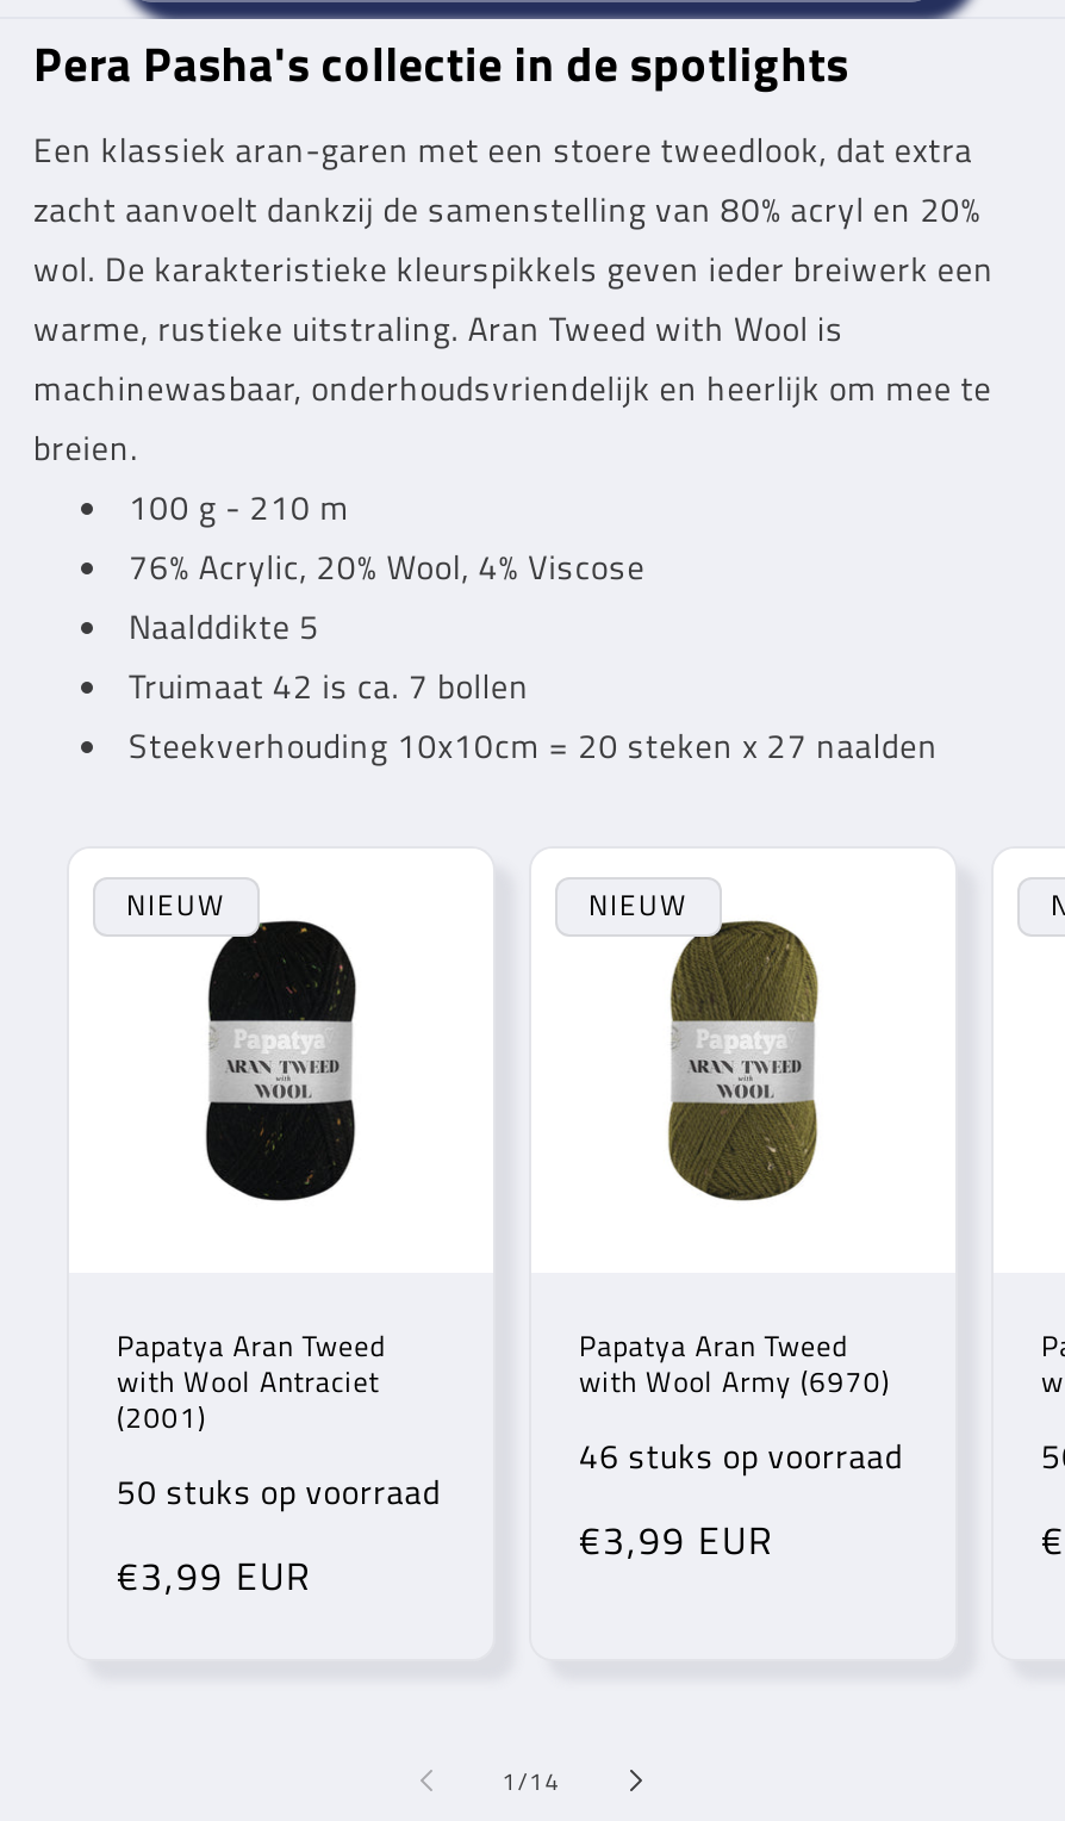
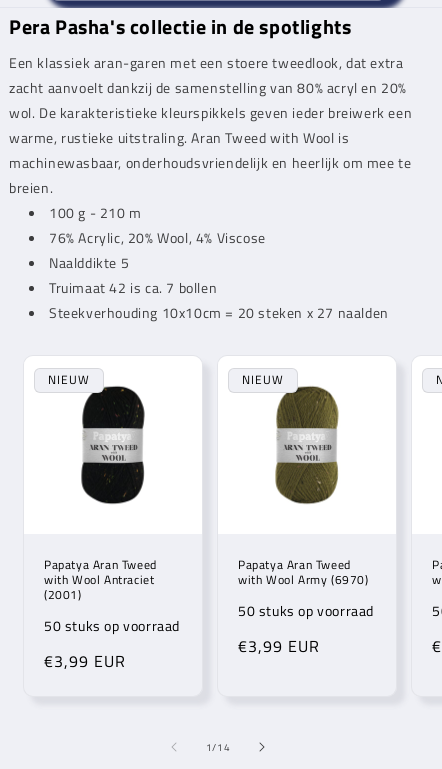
[579,1431,903,1481] 46 stuks op voorraad -> [238,600,374,621] 50 stuks op voorraad

